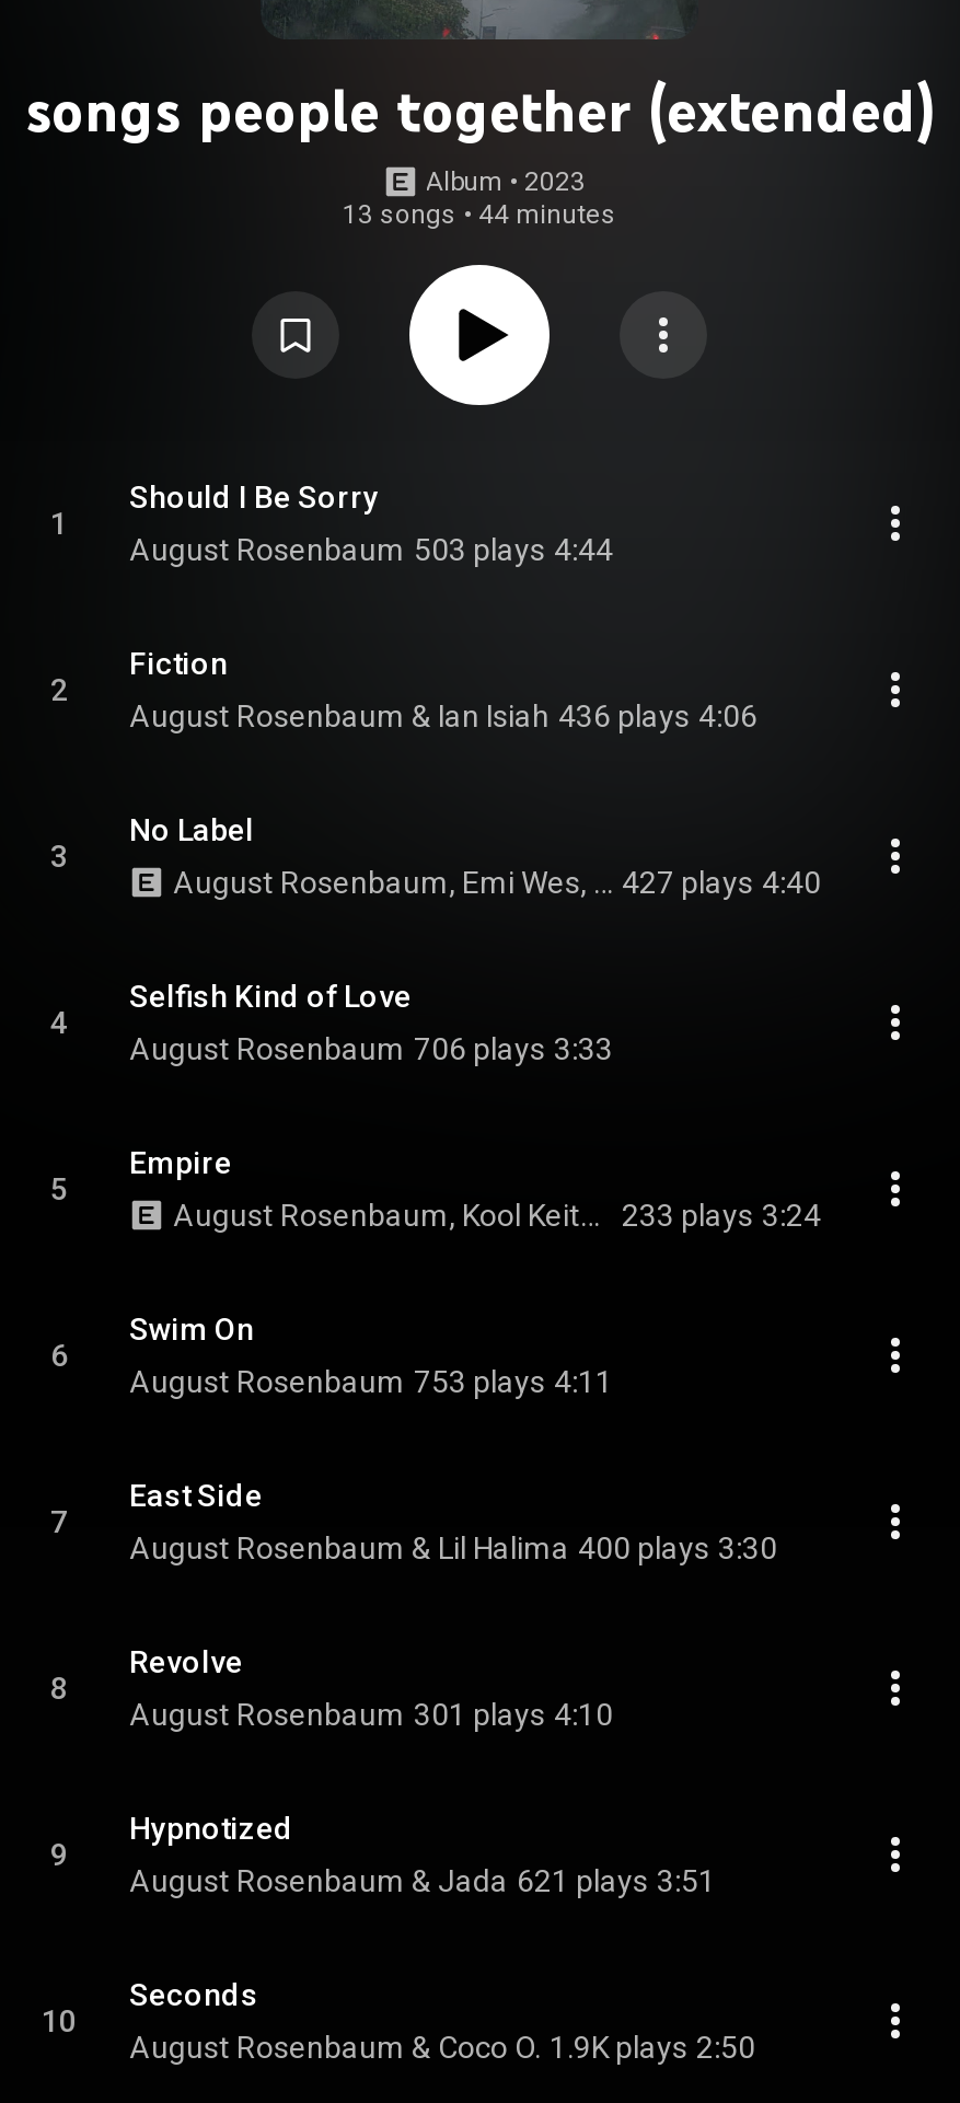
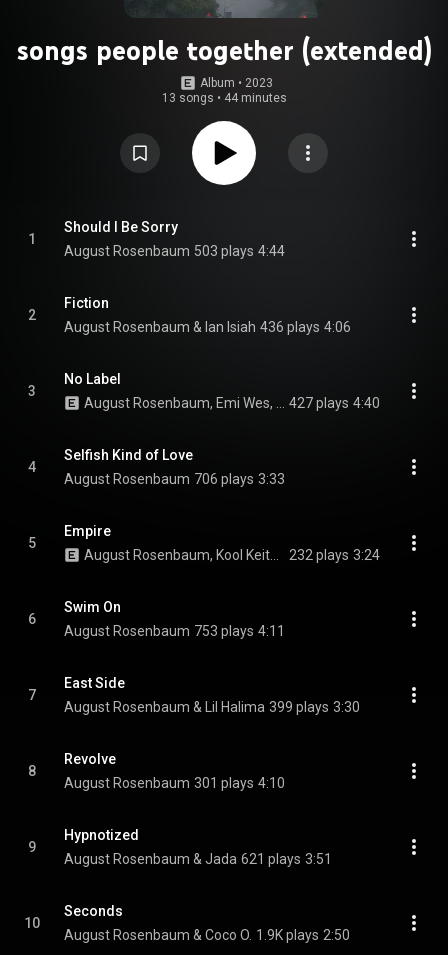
[622,1198,821,1233] 233 plays 3:24 -> [289,547,380,563] 232 plays 3:24
[129,1530,777,1565] August Rosenbaum & Lil Halima 400 plays 3:30 -> [64,699,360,715] August Rosenbaum & Lil Halima 399 plays 3:30

